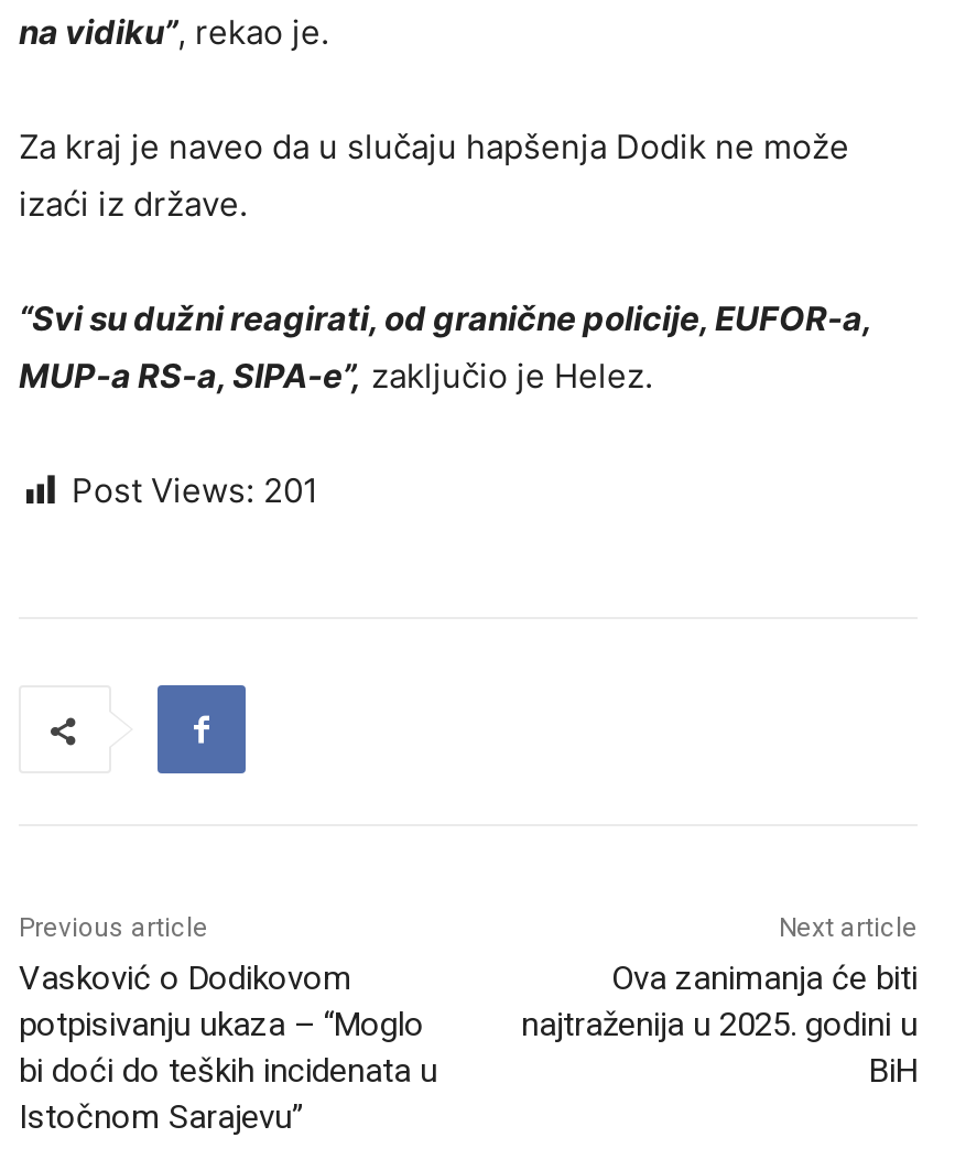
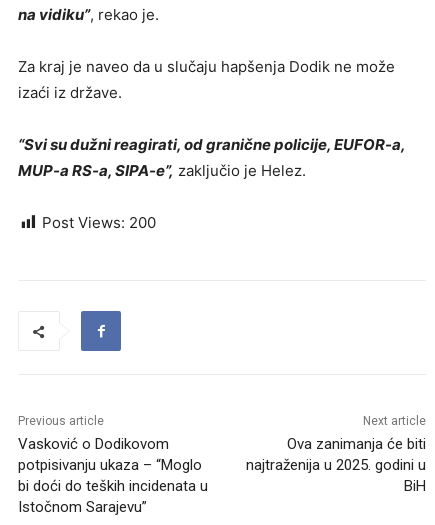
[72,470,318,511] Post Views: 201 -> [42,213,156,232] Post Views: 200

